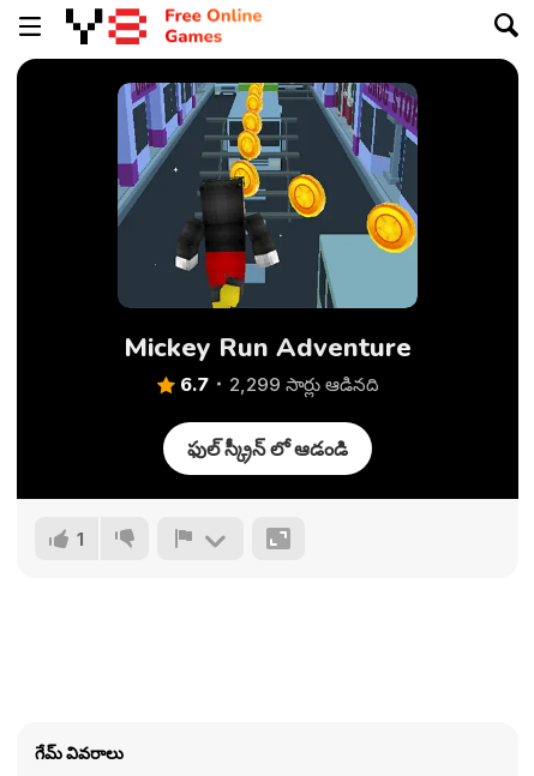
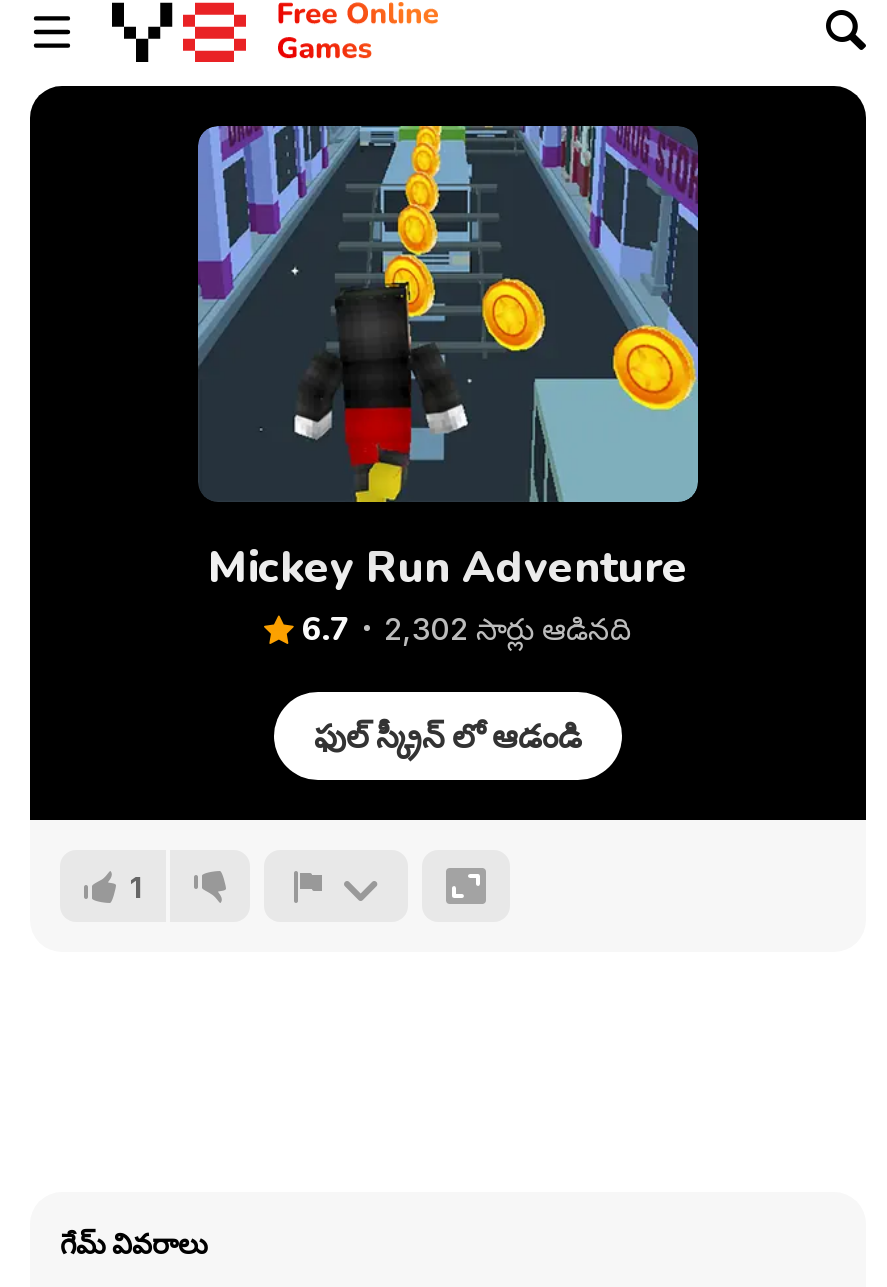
[179,372,379,398] 6.7 2,299 సార్లు ఆడినది -> [302,608,632,652] 6.7 2,302 సార్లు ఆడినది

